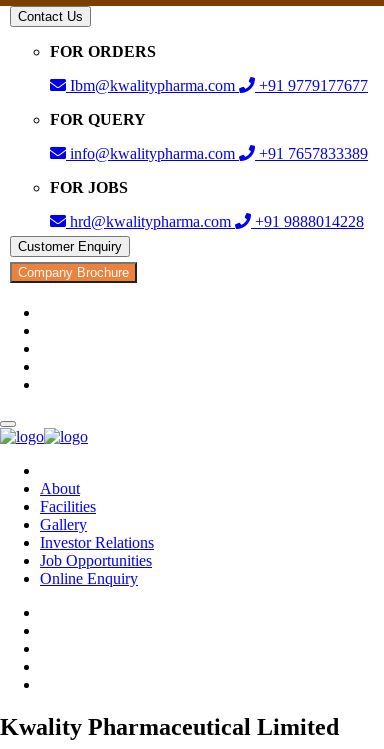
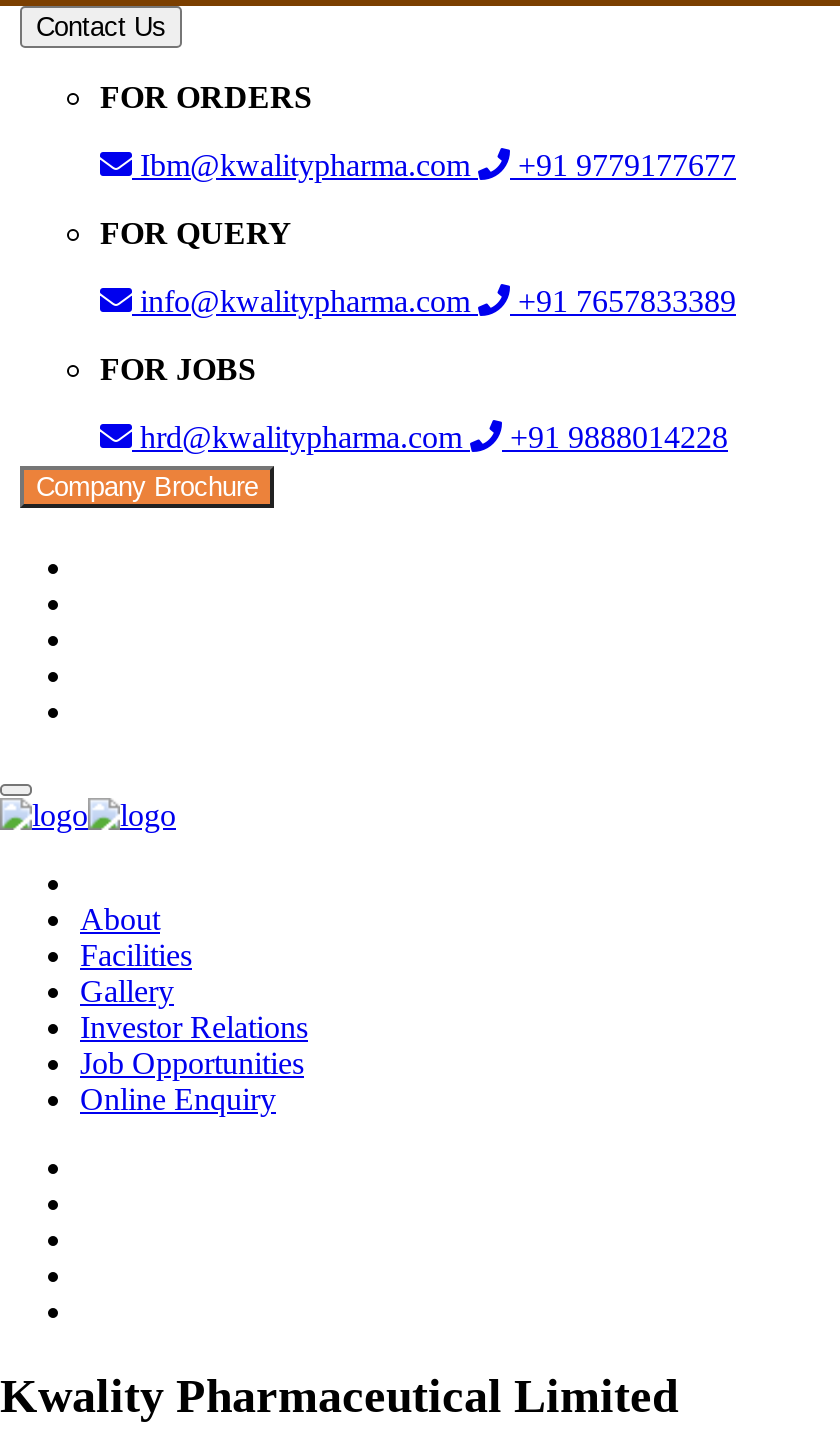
[18,239,122,254] Customer Enquiry -> none

